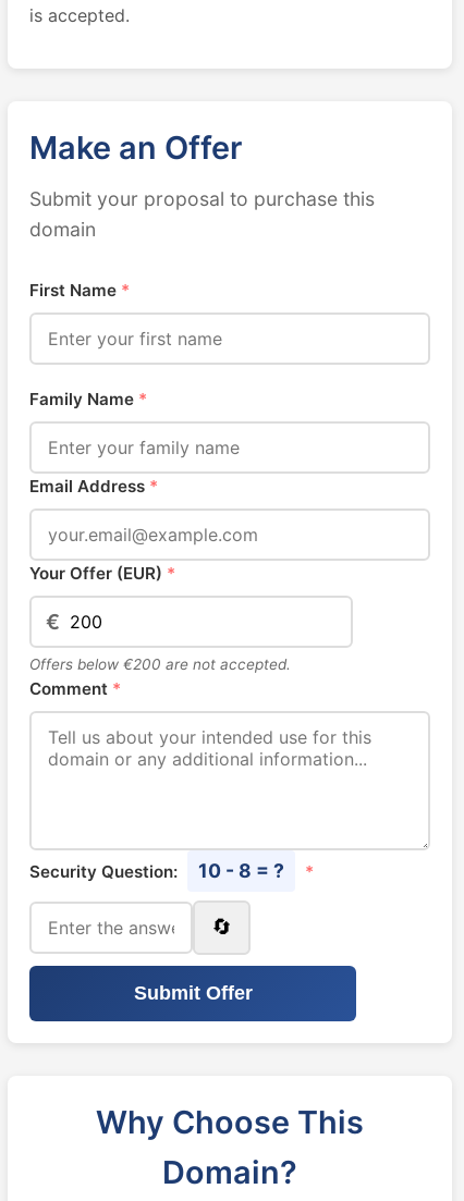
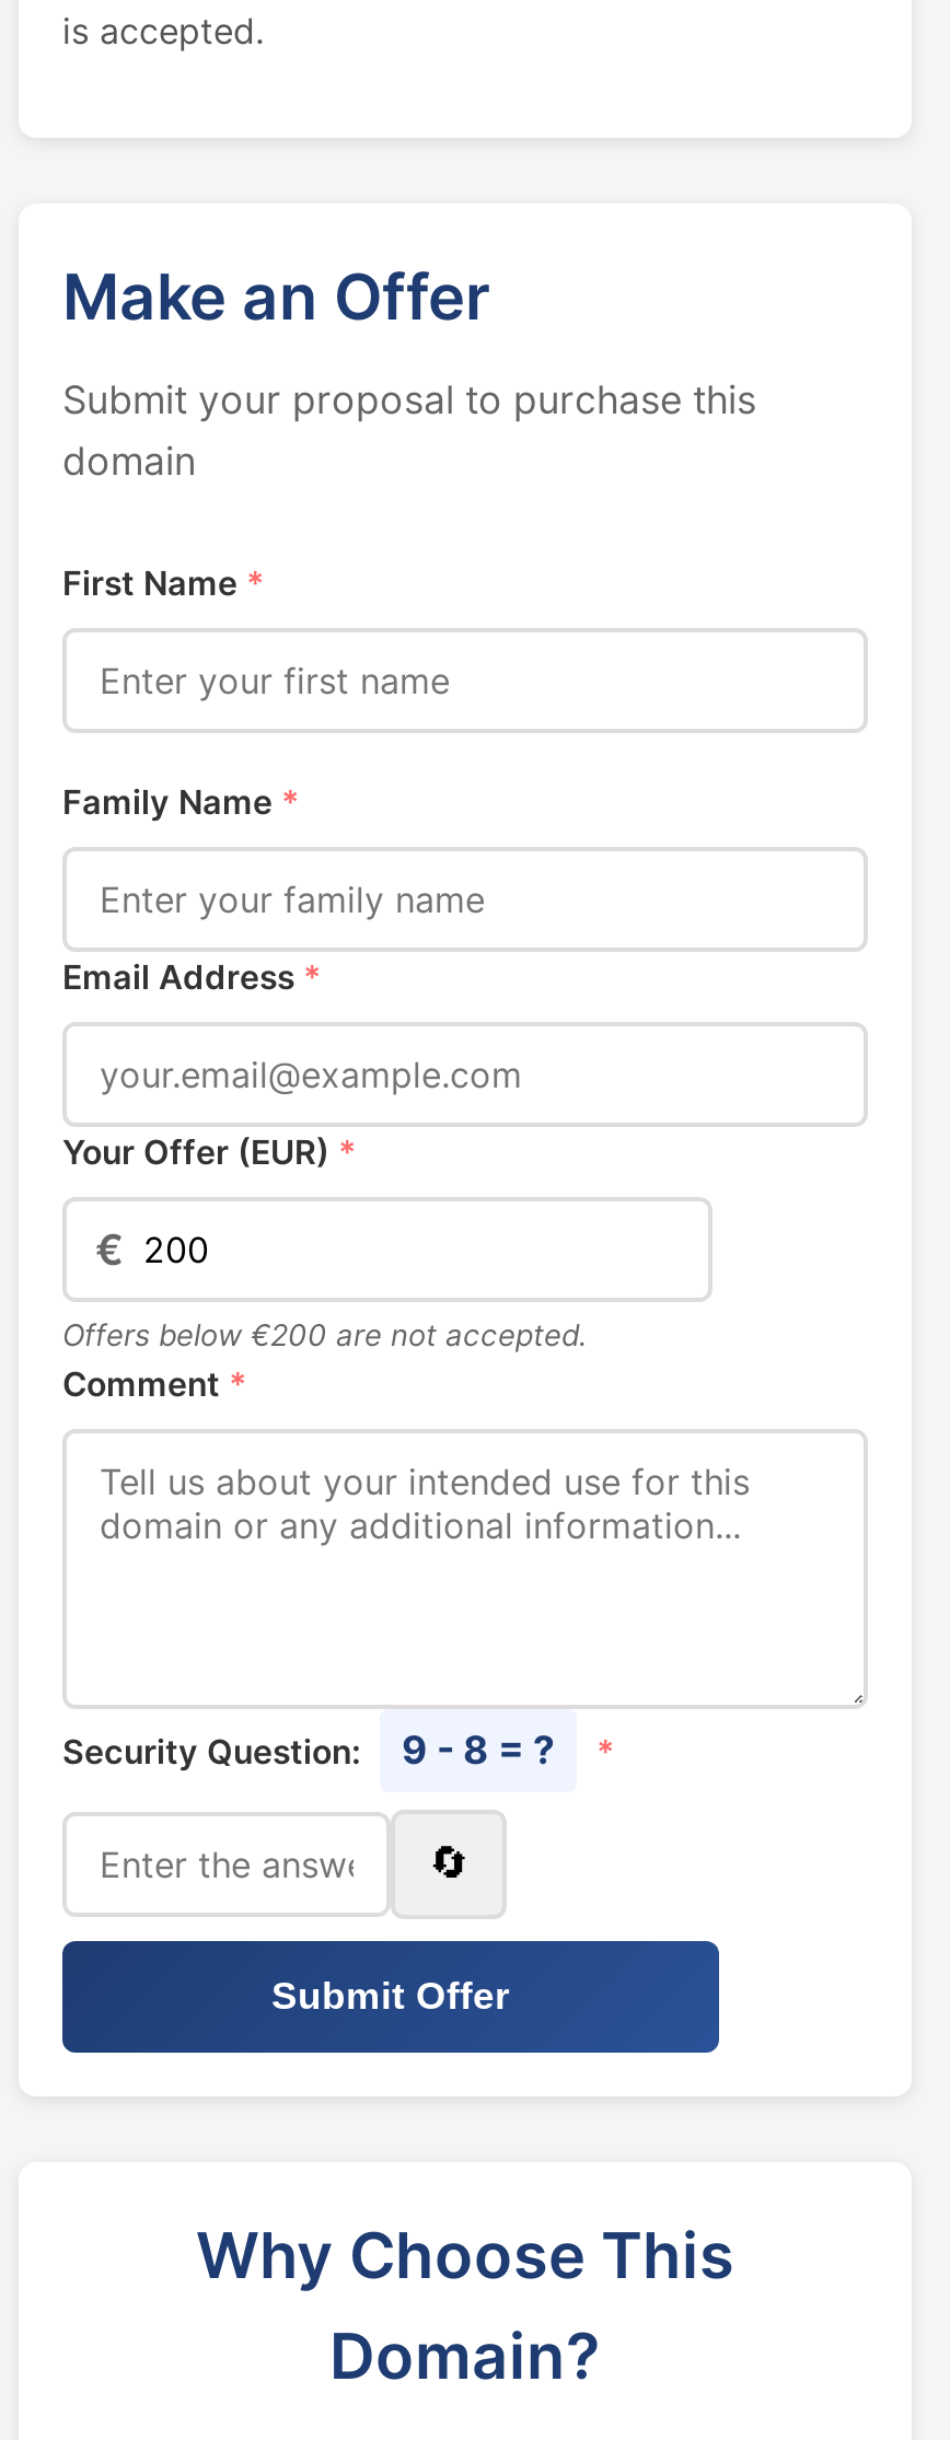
[198,859,284,882] 10 - 8 = ? -> [402,1727,555,1773] 9 - 8 = ?

